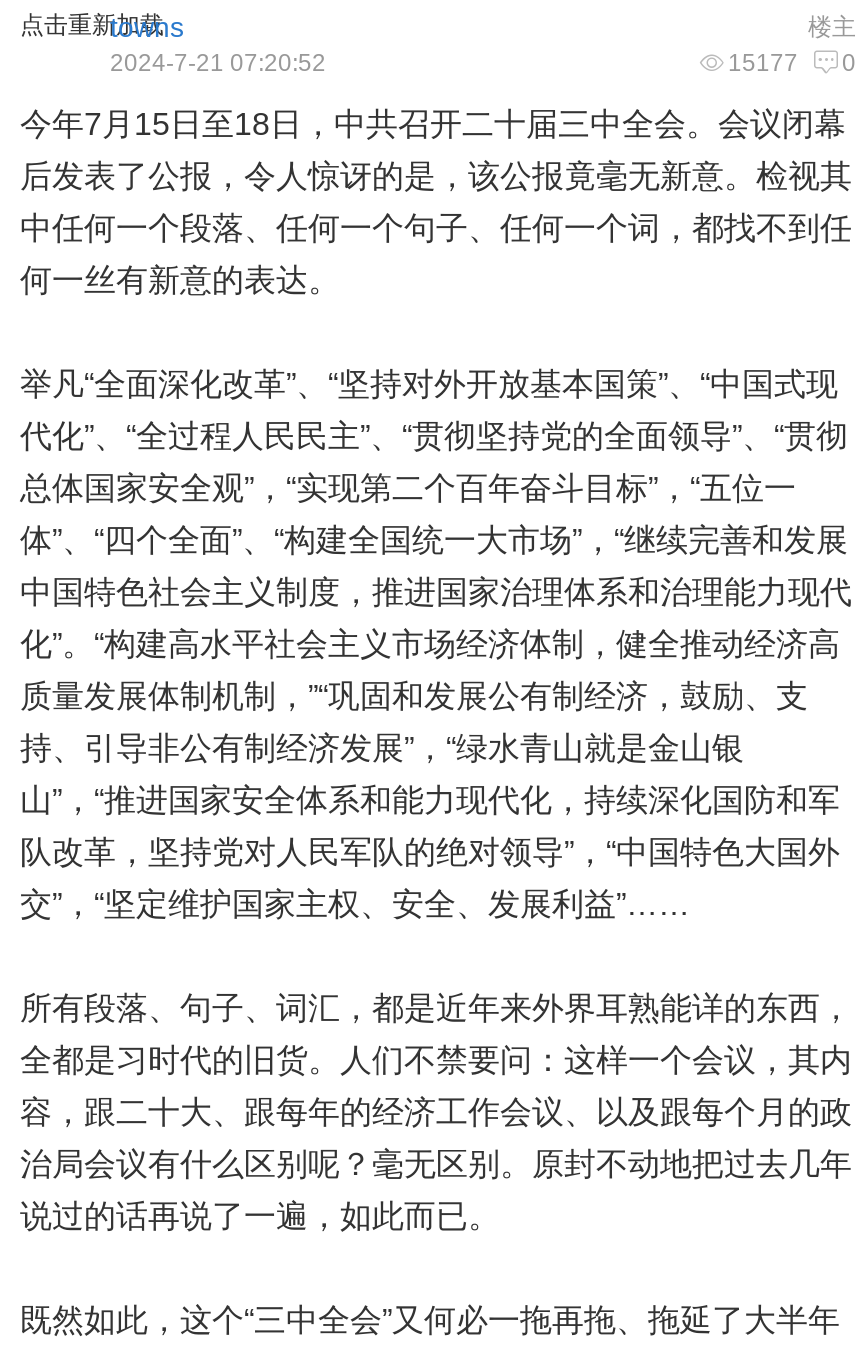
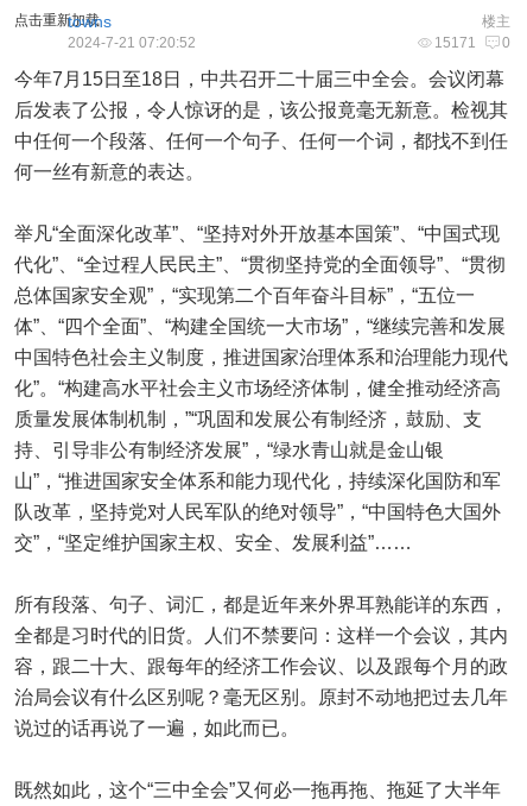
[728,49,856,77] 15177 0 -> [434,34,510,51] 15171 0

